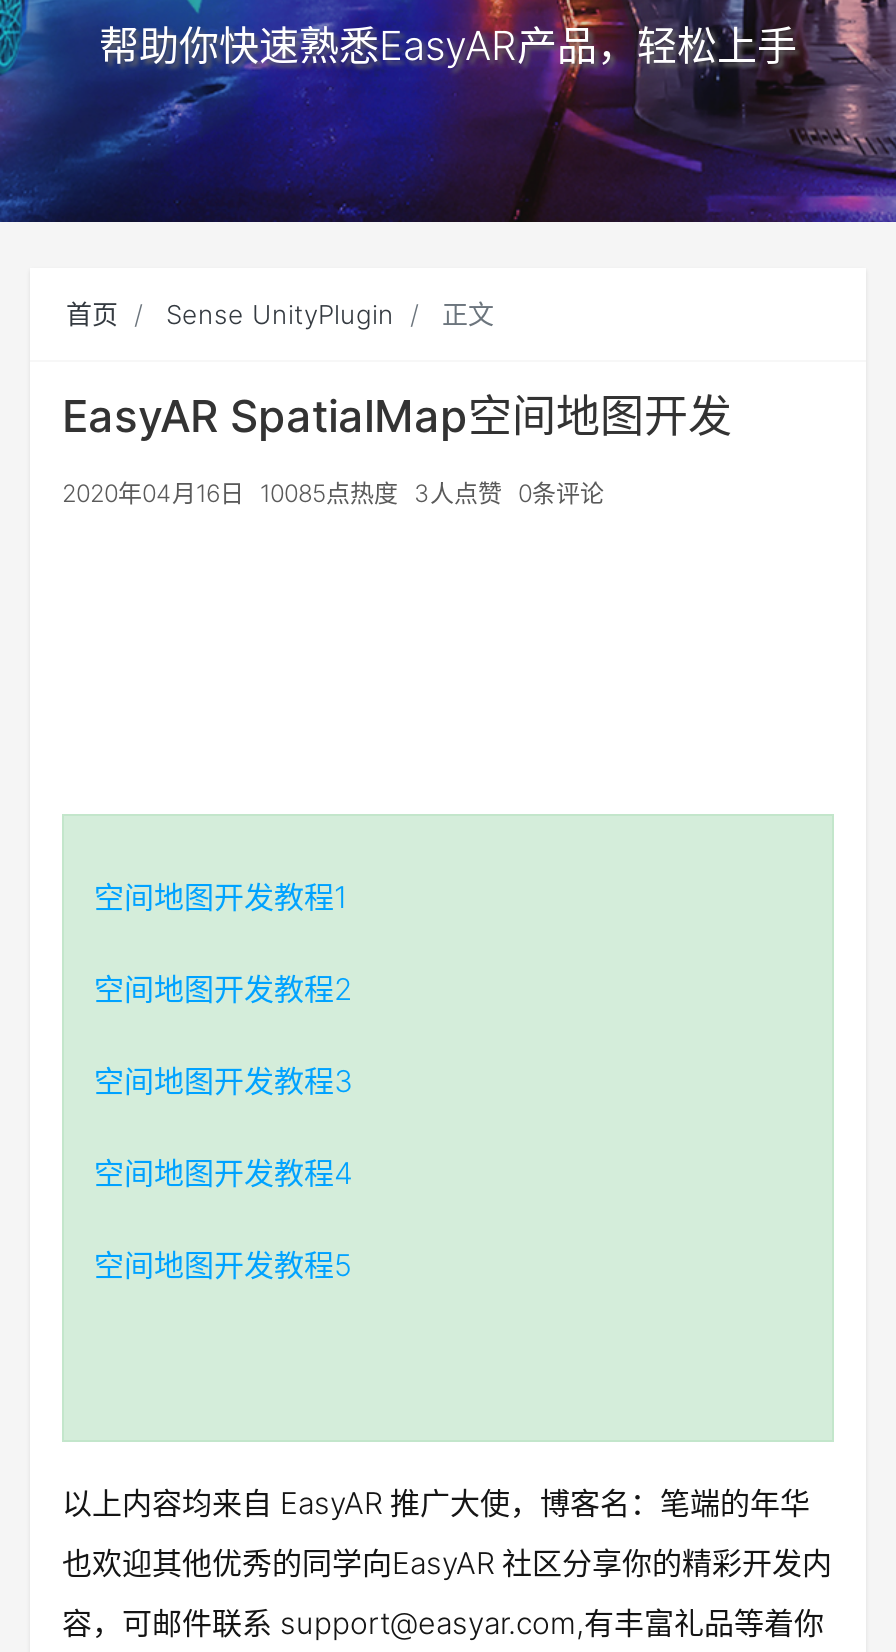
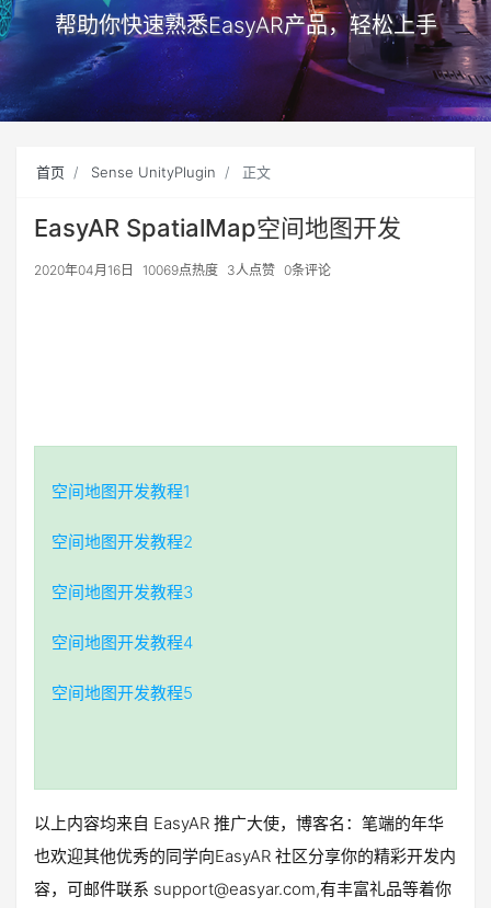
[62,478,604,508] 2020年04月16日 10085点热度 3人点赞 0条评论 -> [34,262,331,278] 2020年04月16日 10069点热度 3人点赞 0条评论

